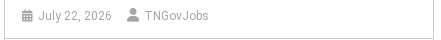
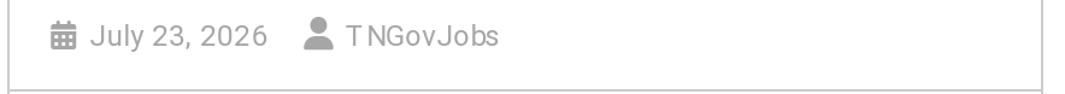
[38,9,112,23] July 22, 2026 -> [89,19,268,53] July 23, 2026

